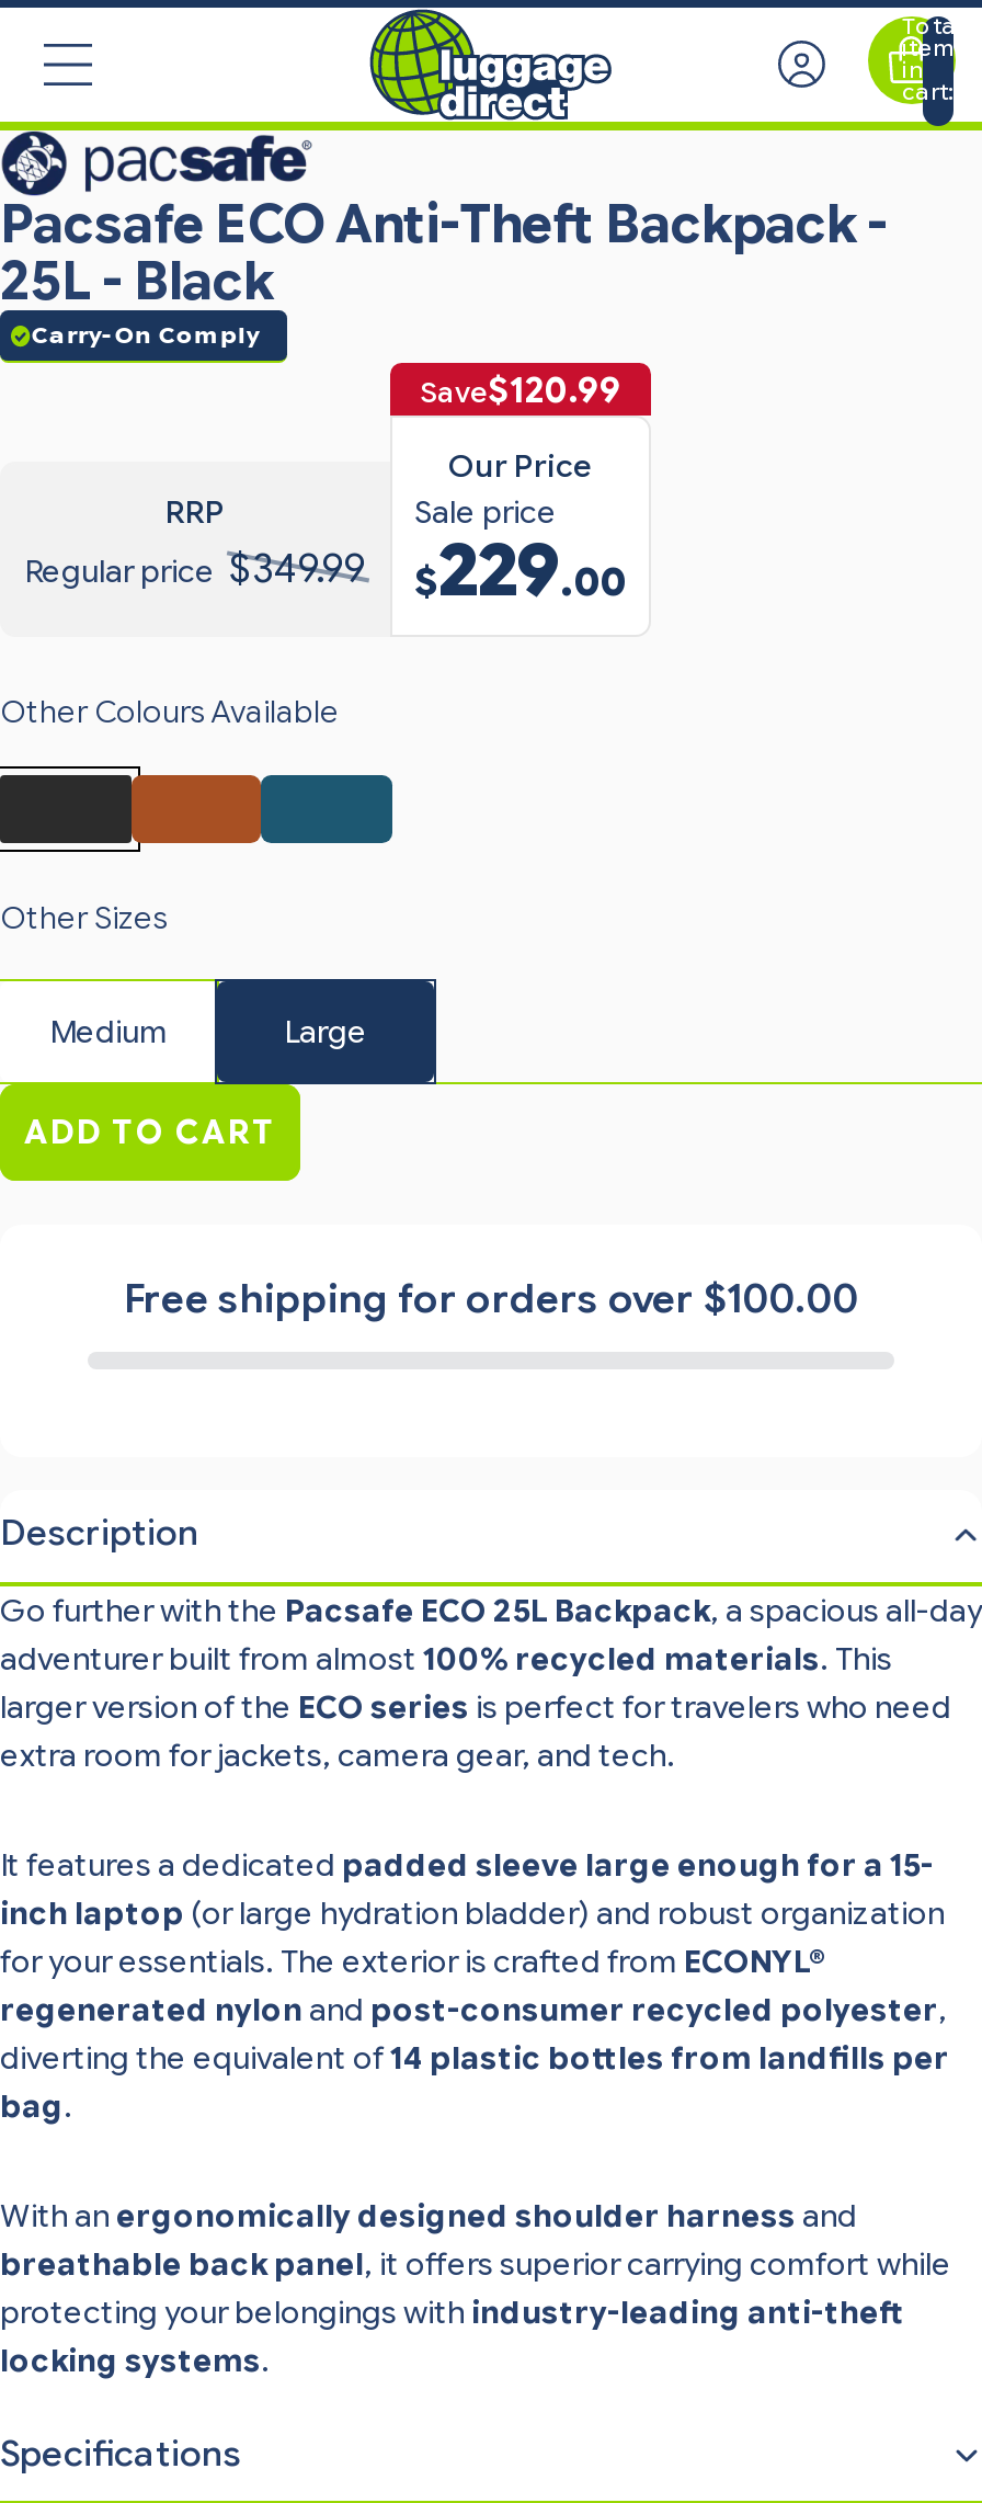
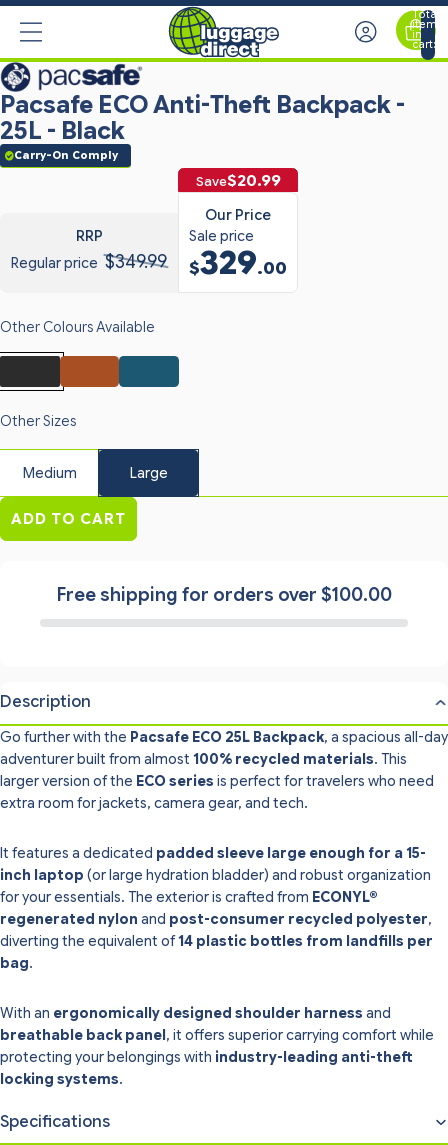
[420,370,621,412] Save$120.99 -> [195,171,280,190] Save$20.99
[24,528,627,616] Regular price $349.99 $229.00 -> [11,243,287,283] Regular price $349.99 $329.00

